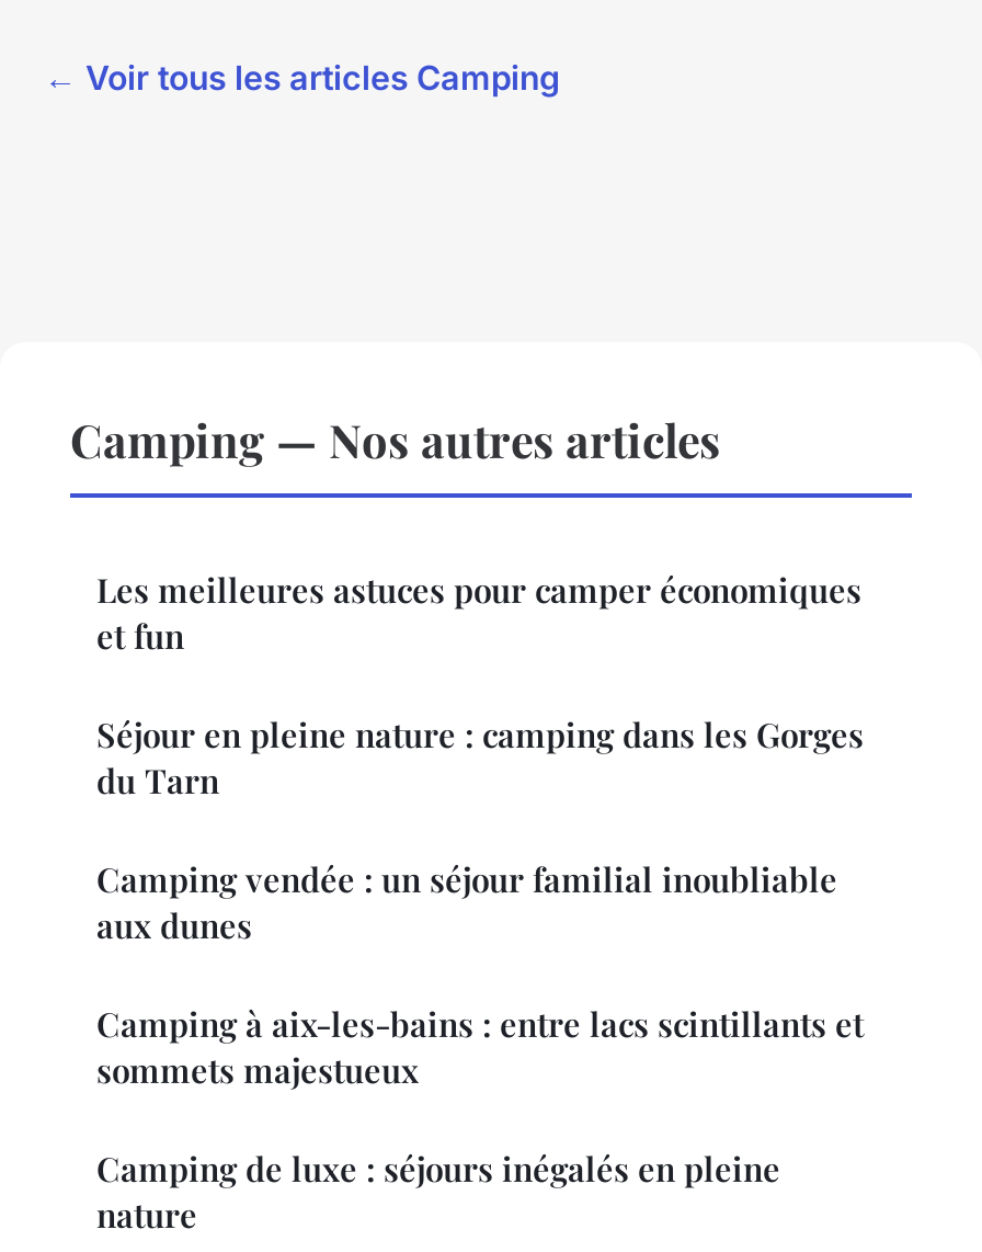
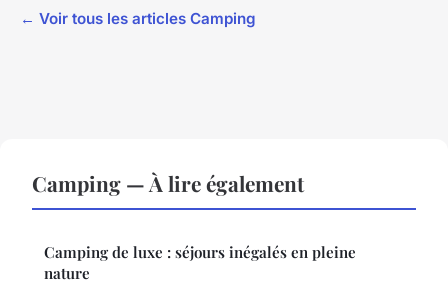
[70,407,864,1091] Camping — Nos autres articles | Les meilleures astuces pour camper économiques | et fun | Séjour en pleine nature : camping dans les Gorges | du Tarn | Camping vendée : un séjour familial inoubliable | aux dunes | Camping à aix-les-bains : entre lacs scintillants et | sommets majestueux -> [32,169,304,197] Camping — À lire également

